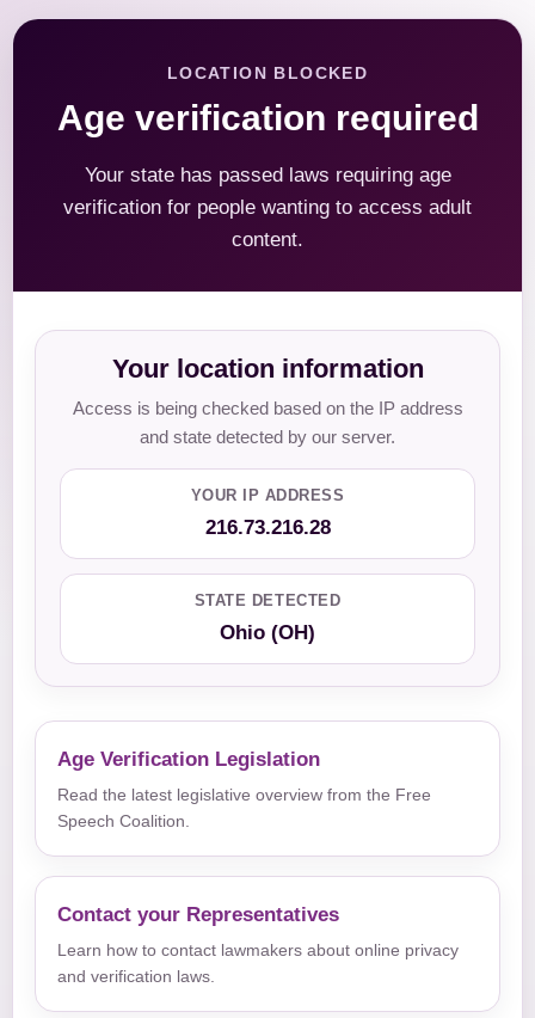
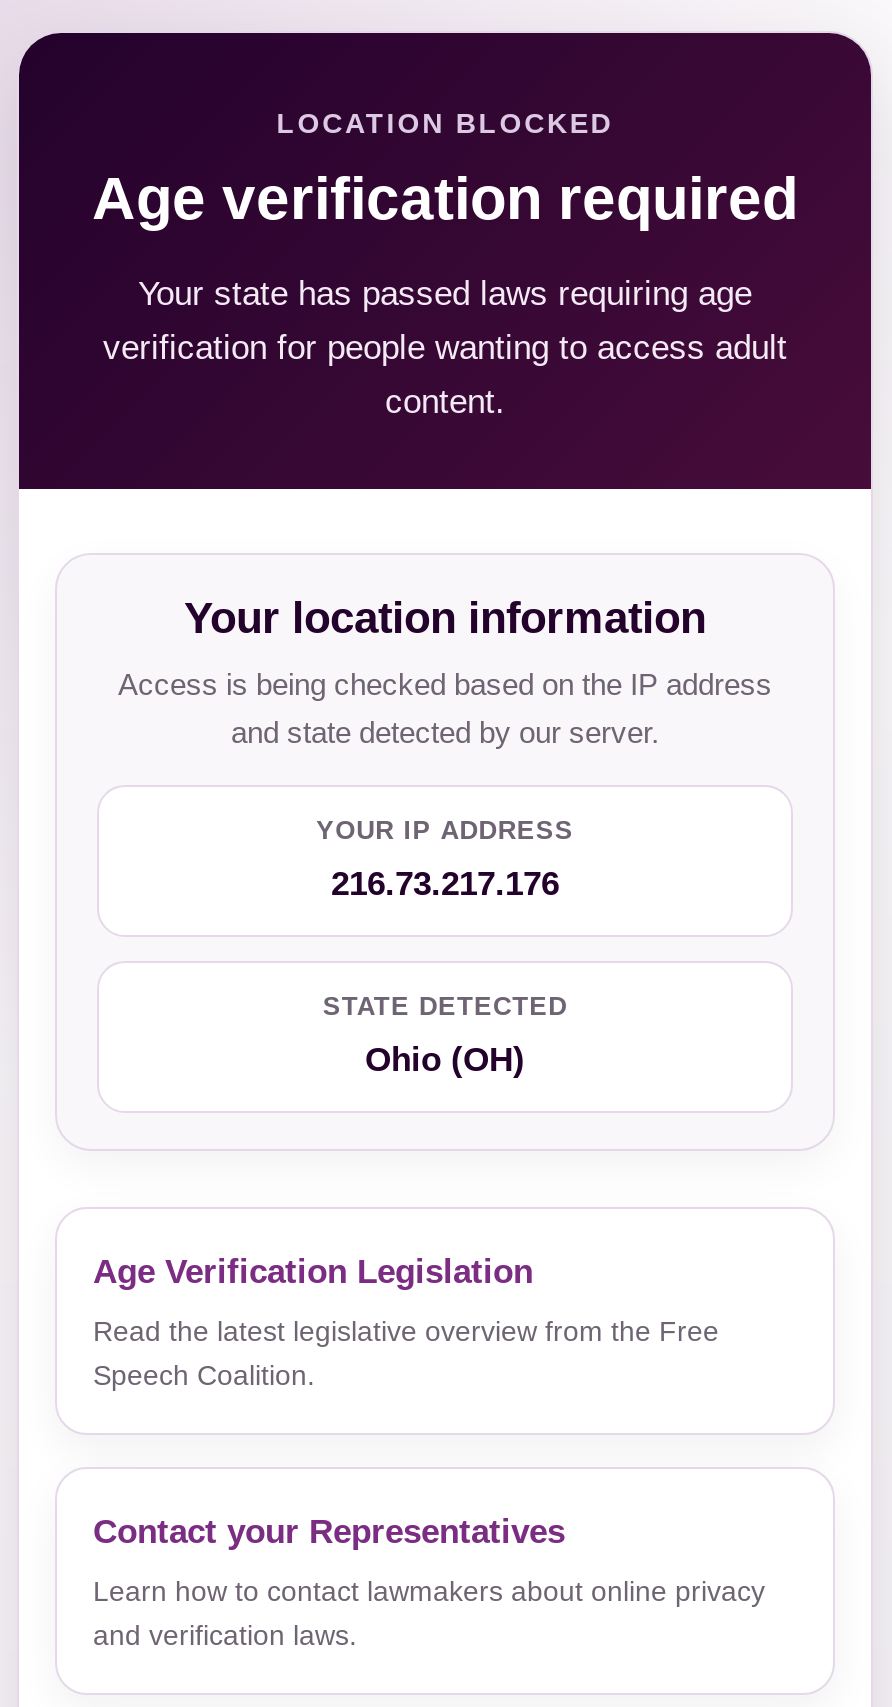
[205,516,330,539] 216.73.216.28 -> [331,865,559,903] 216.73.217.176

